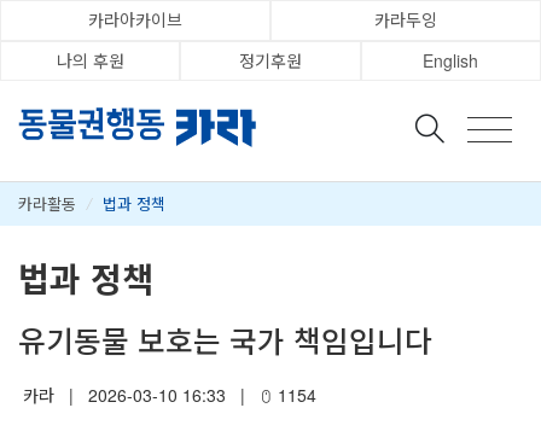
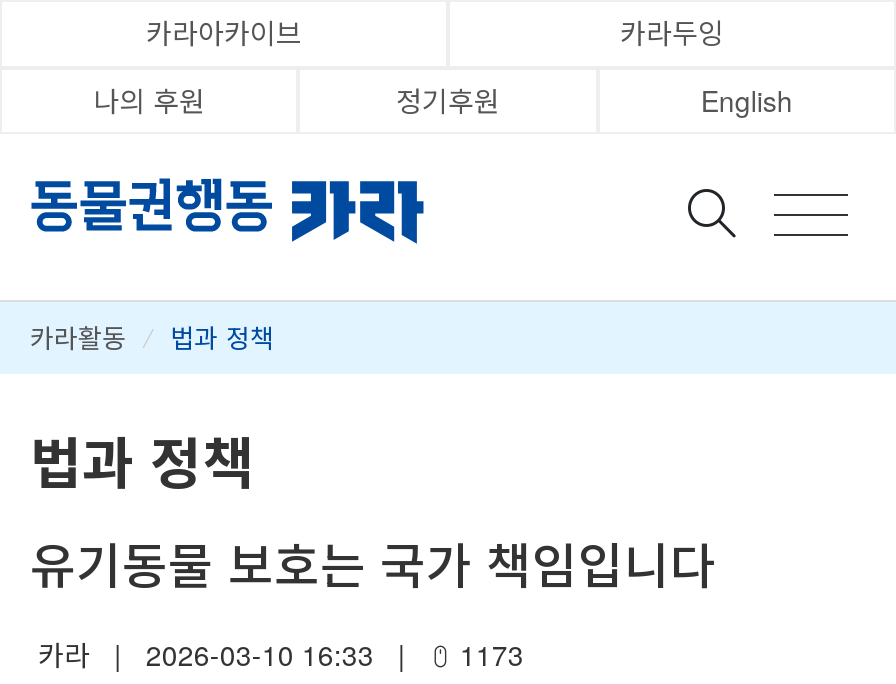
[273,383,316,407] 1154 -> [452,634,524,674] 1173

